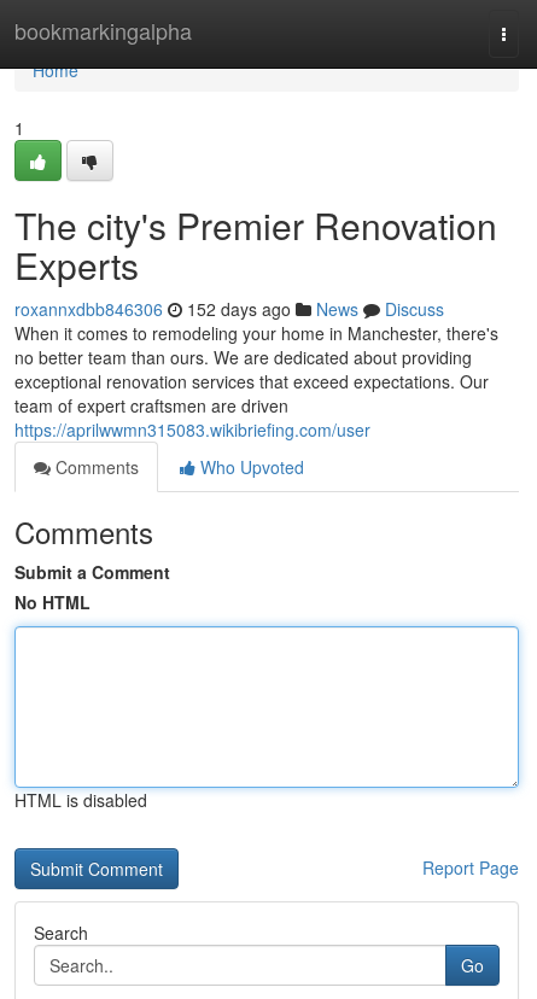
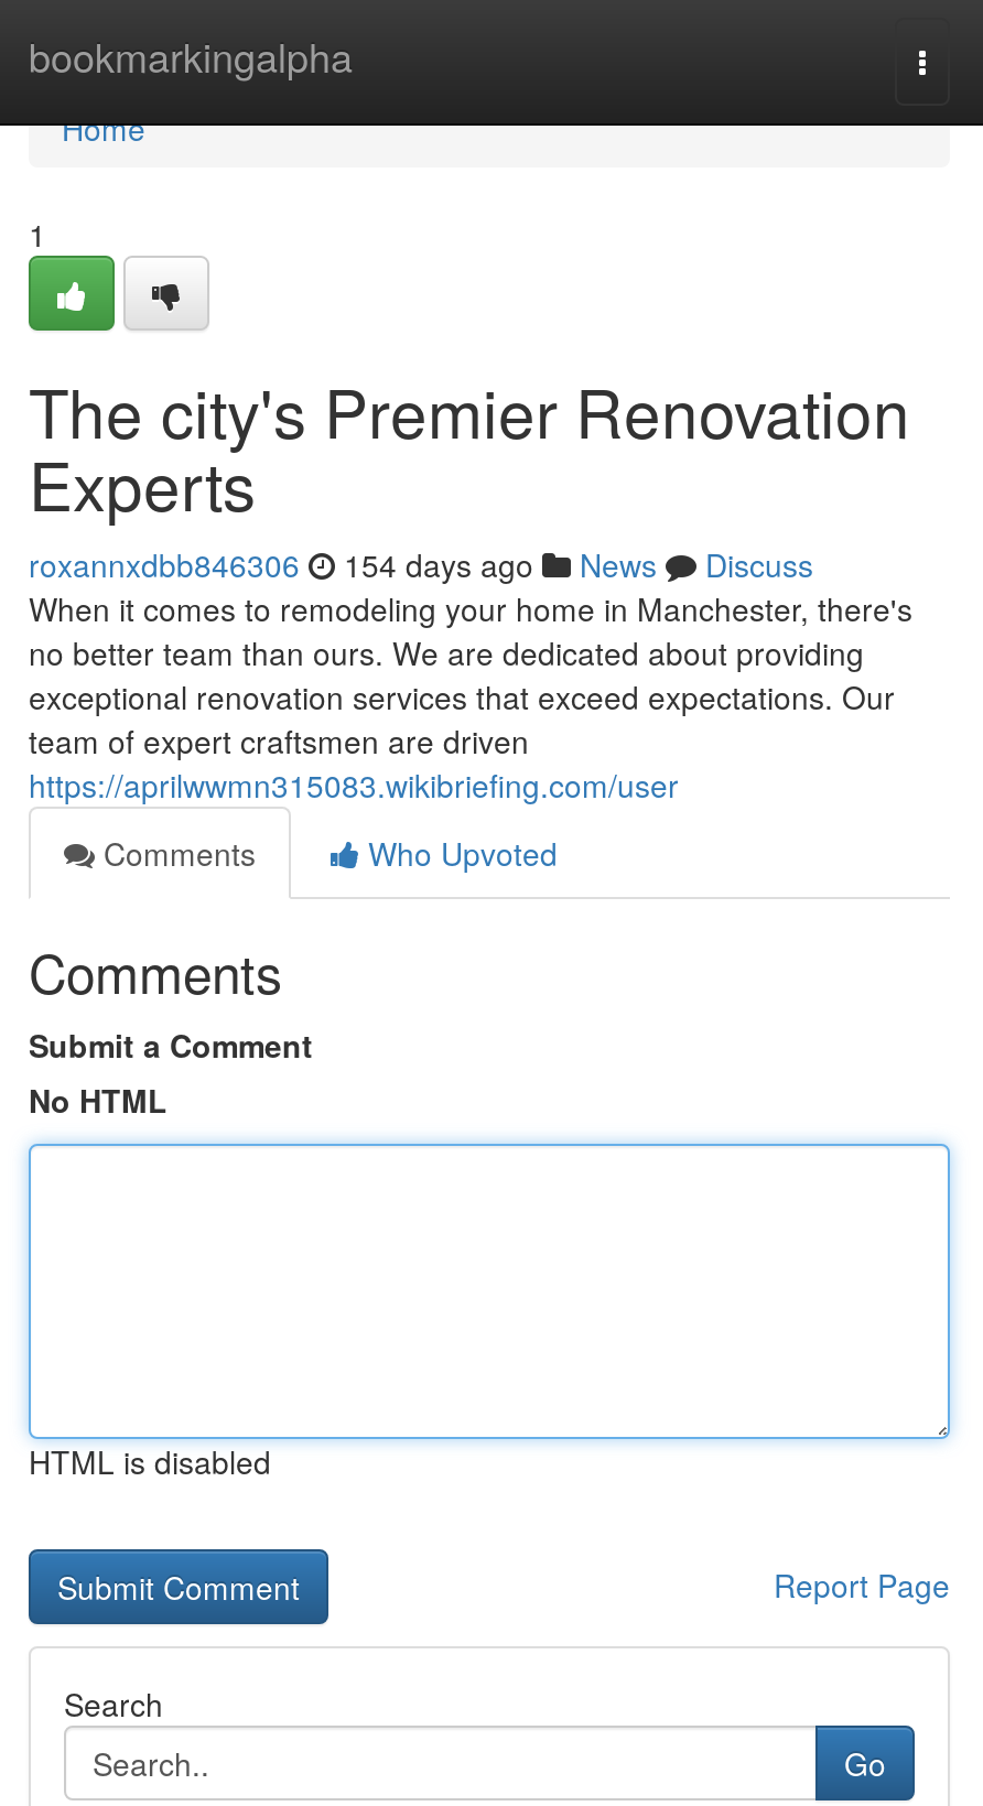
[14,297,444,321] roxannxdbb846306 152 days ago News Discuss -> [29,542,813,586] roxannxdbb846306 154 days ago News Discuss

